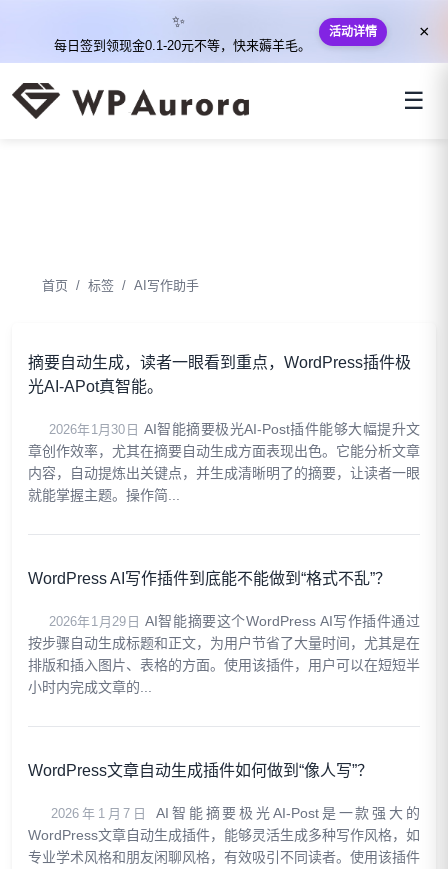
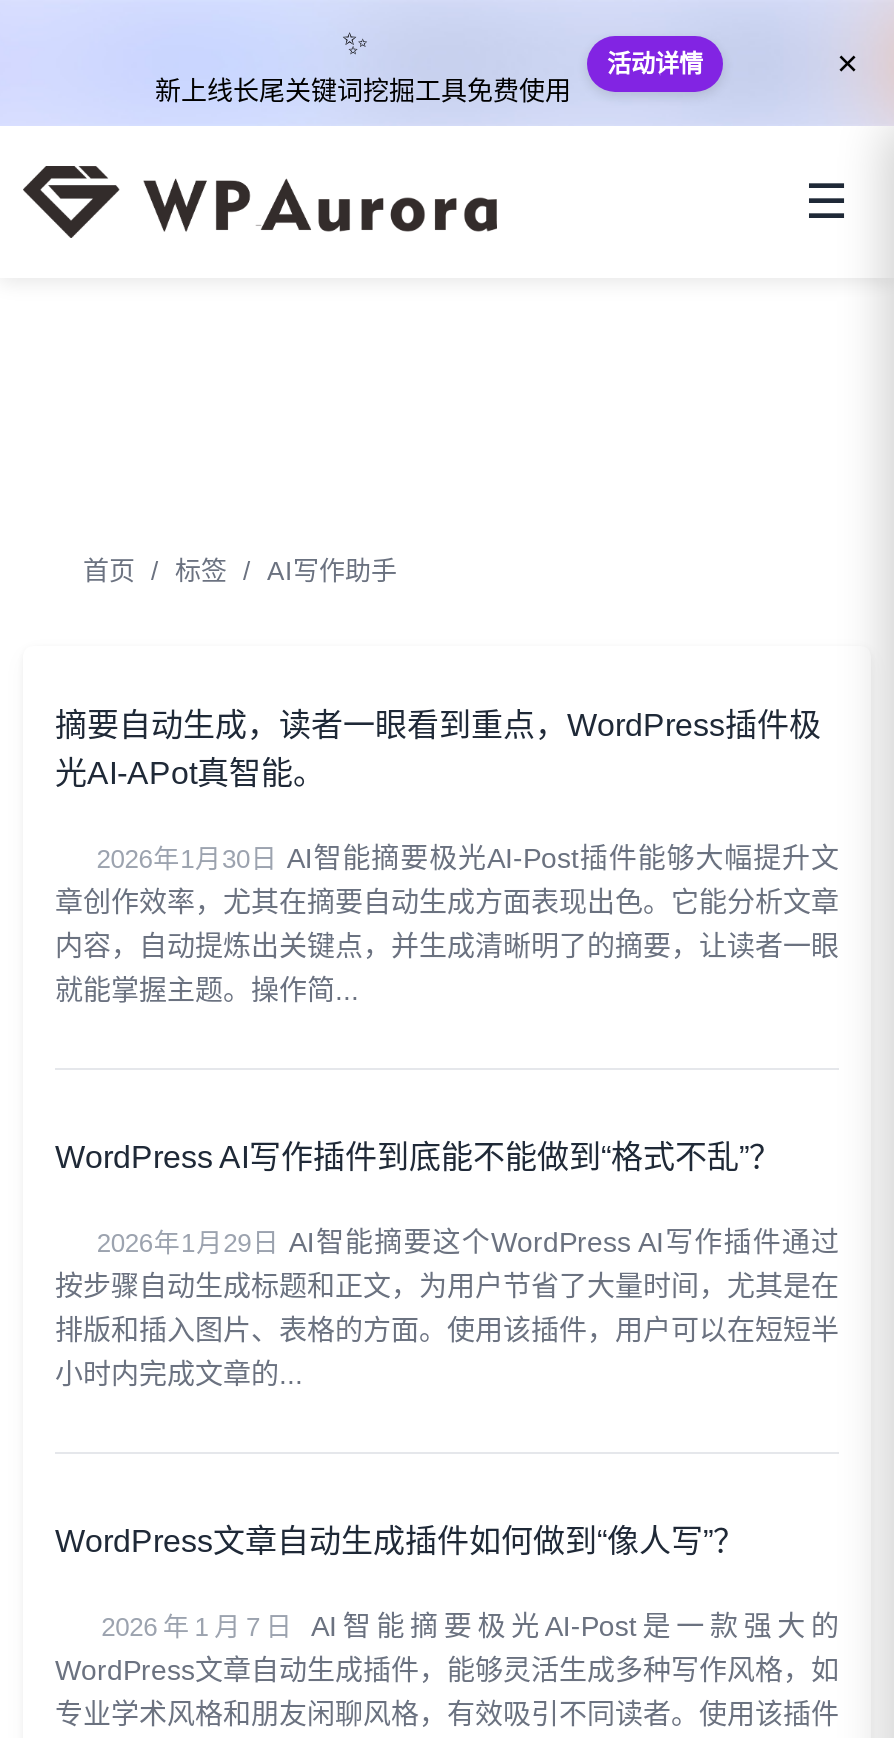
[53,38,310,53] 每日签到领现金0.1-20元不等，快来薅羊毛。 -> [155,76,571,106] 新上线长尾关键词挖掘工具免费使用

